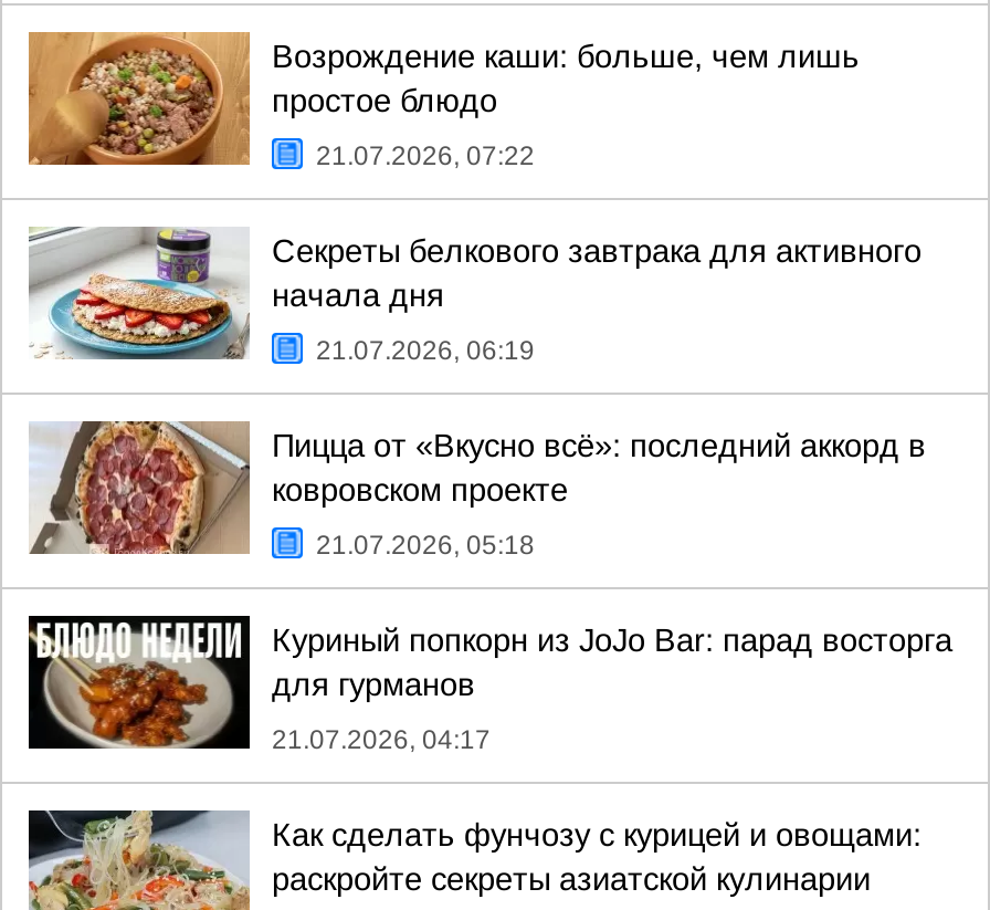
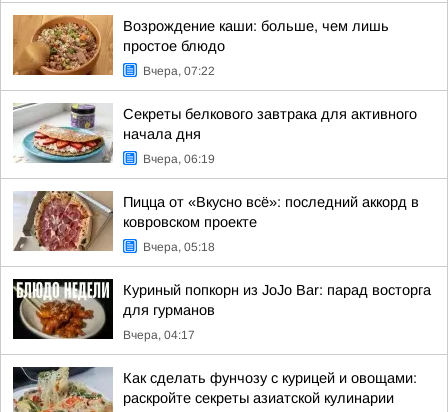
[316,140,535,171] 21.07.2026, 07:22 -> [143,64,215,78] Вчера, 07:22
[316,335,535,366] 21.07.2026, 06:19 -> [143,152,215,166] Вчера, 06:19
[316,530,535,561] 21.07.2026, 05:18 -> [143,240,215,254] Вчера, 05:18
[272,724,491,755] 21.07.2026, 04:17 -> [123,328,195,342] Вчера, 04:17

